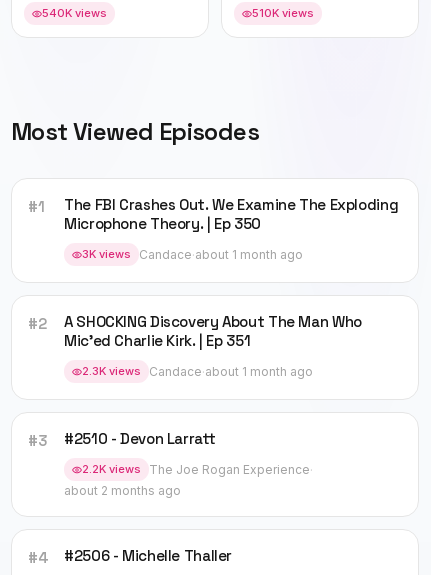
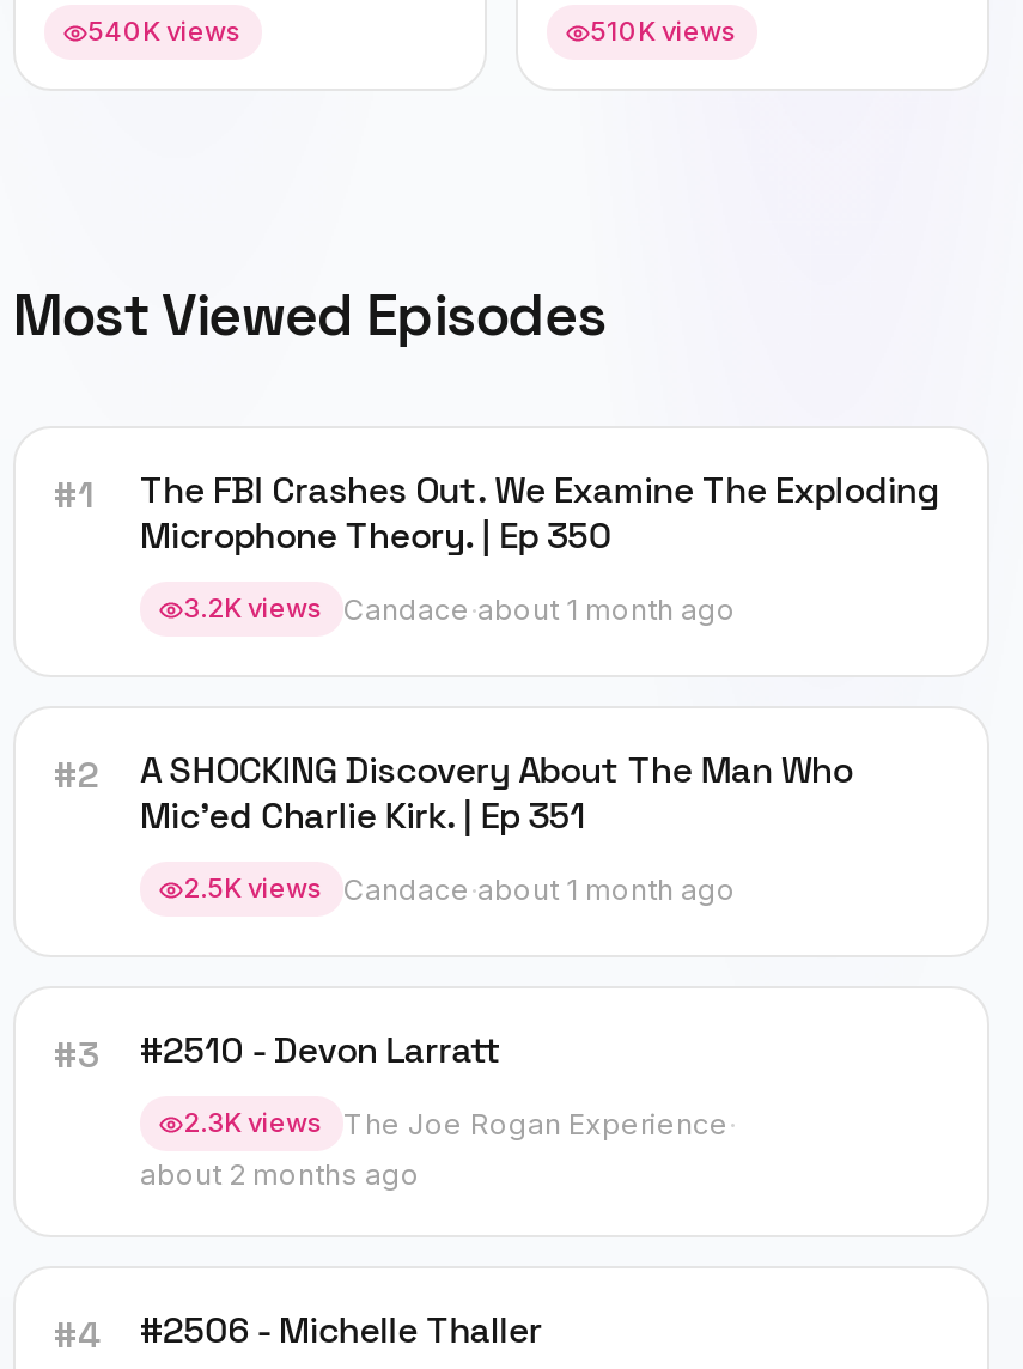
[82,247,303,262] 3K views Candace · about 1 month ago -> [183,591,736,627] 3.2K views Candace · about 1 month ago
[82,364,313,379] 2.3K views Candace · about 1 month ago -> [183,871,736,907] 2.5K views Candace · about 1 month ago
[82,462,313,477] 2.2K views The Joe Rogan Experience · -> [183,1106,736,1142] 2.3K views The Joe Rogan Experience ·

